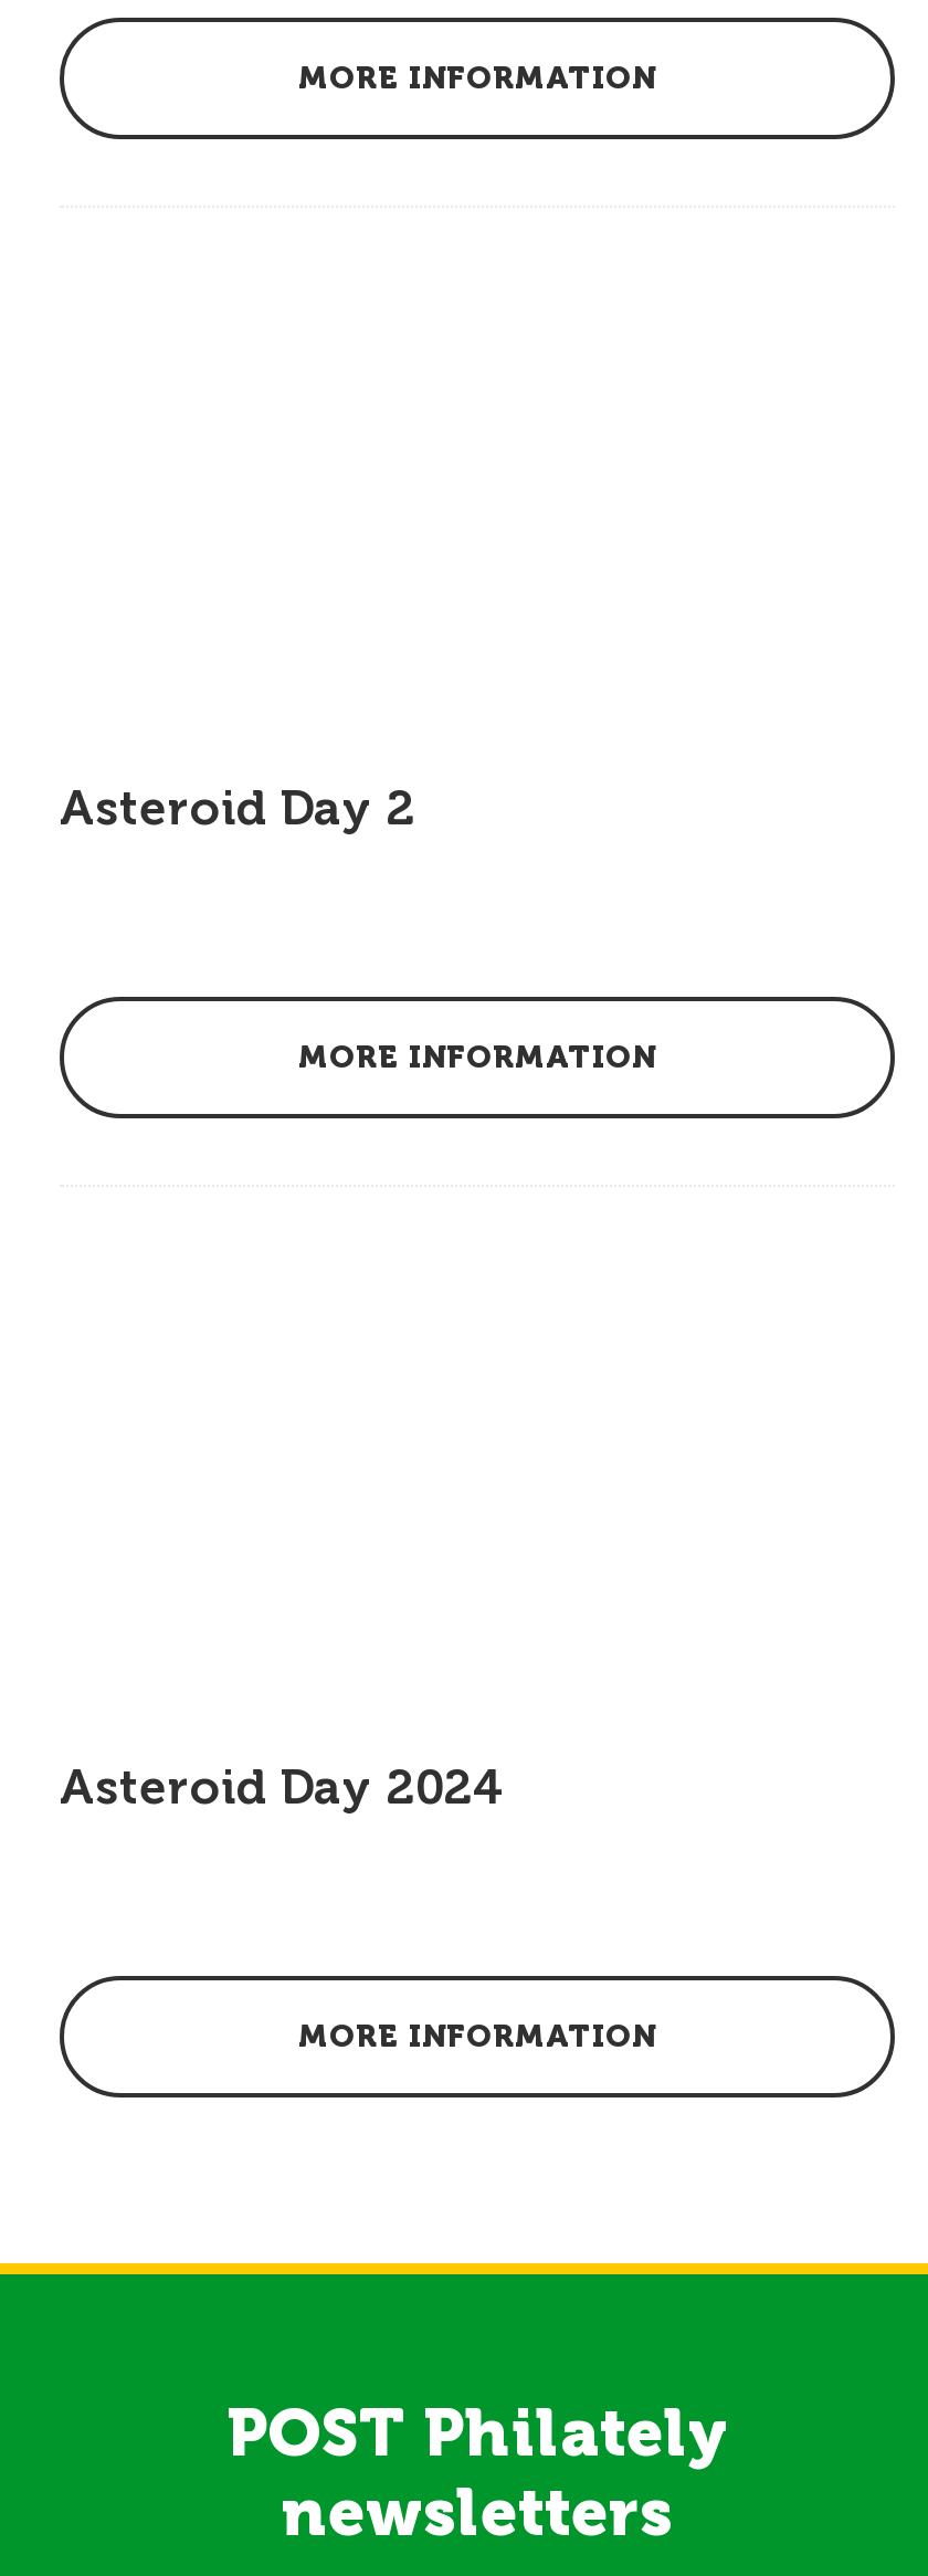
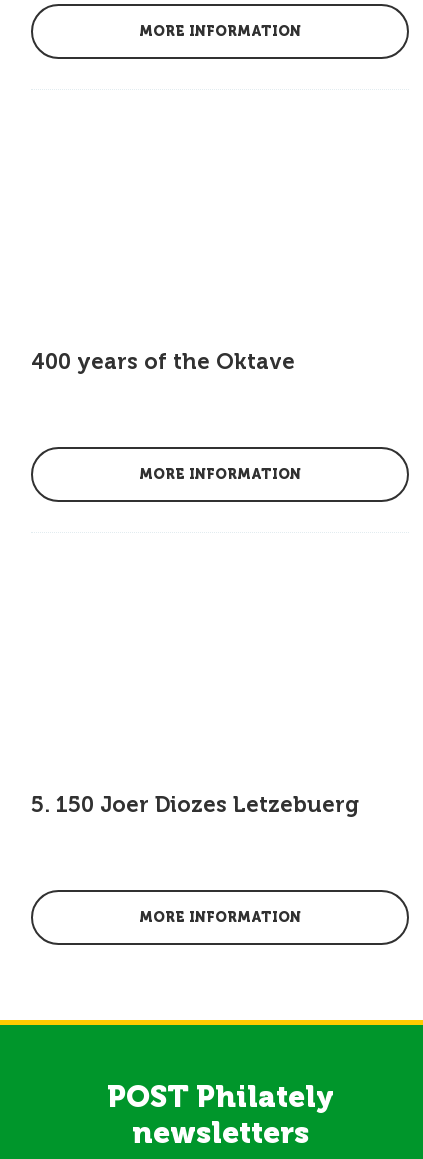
[60,778,415,838] Asteroid Day 2 -> [31,348,295,375] 400 years of the Oktave
[60,1757,504,1817] Asteroid Day 2024 -> [31,791,359,818] 5. 150 Joer Diozes Letzebuerg

